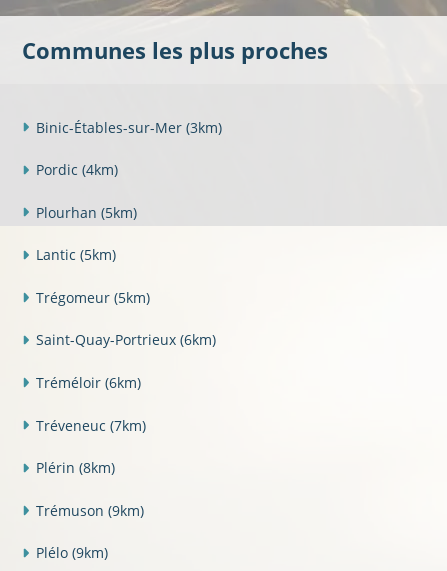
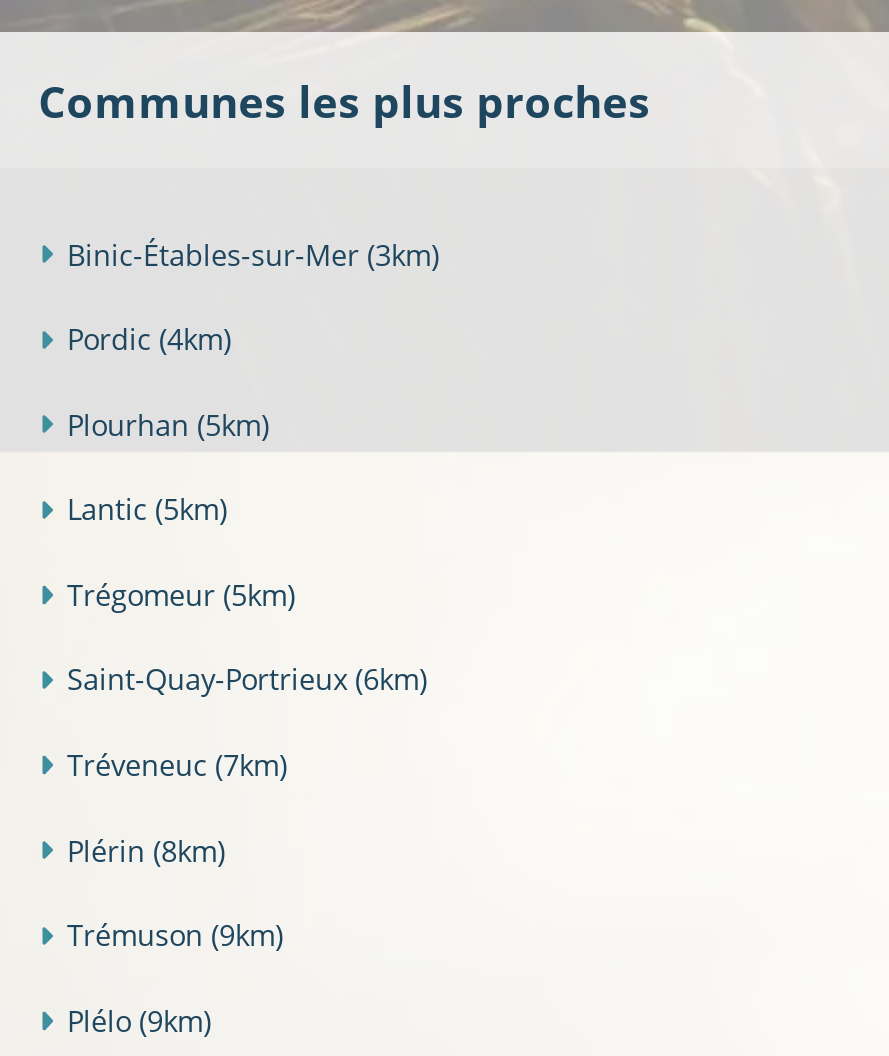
[36,373,141,392] Tréméloir (6km) -> none

